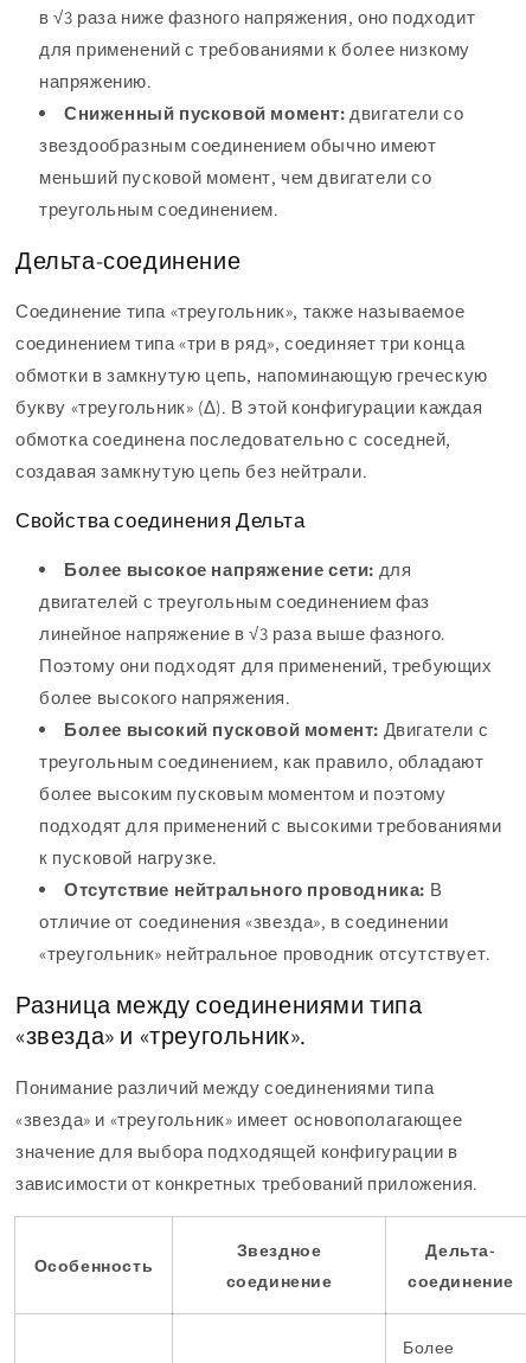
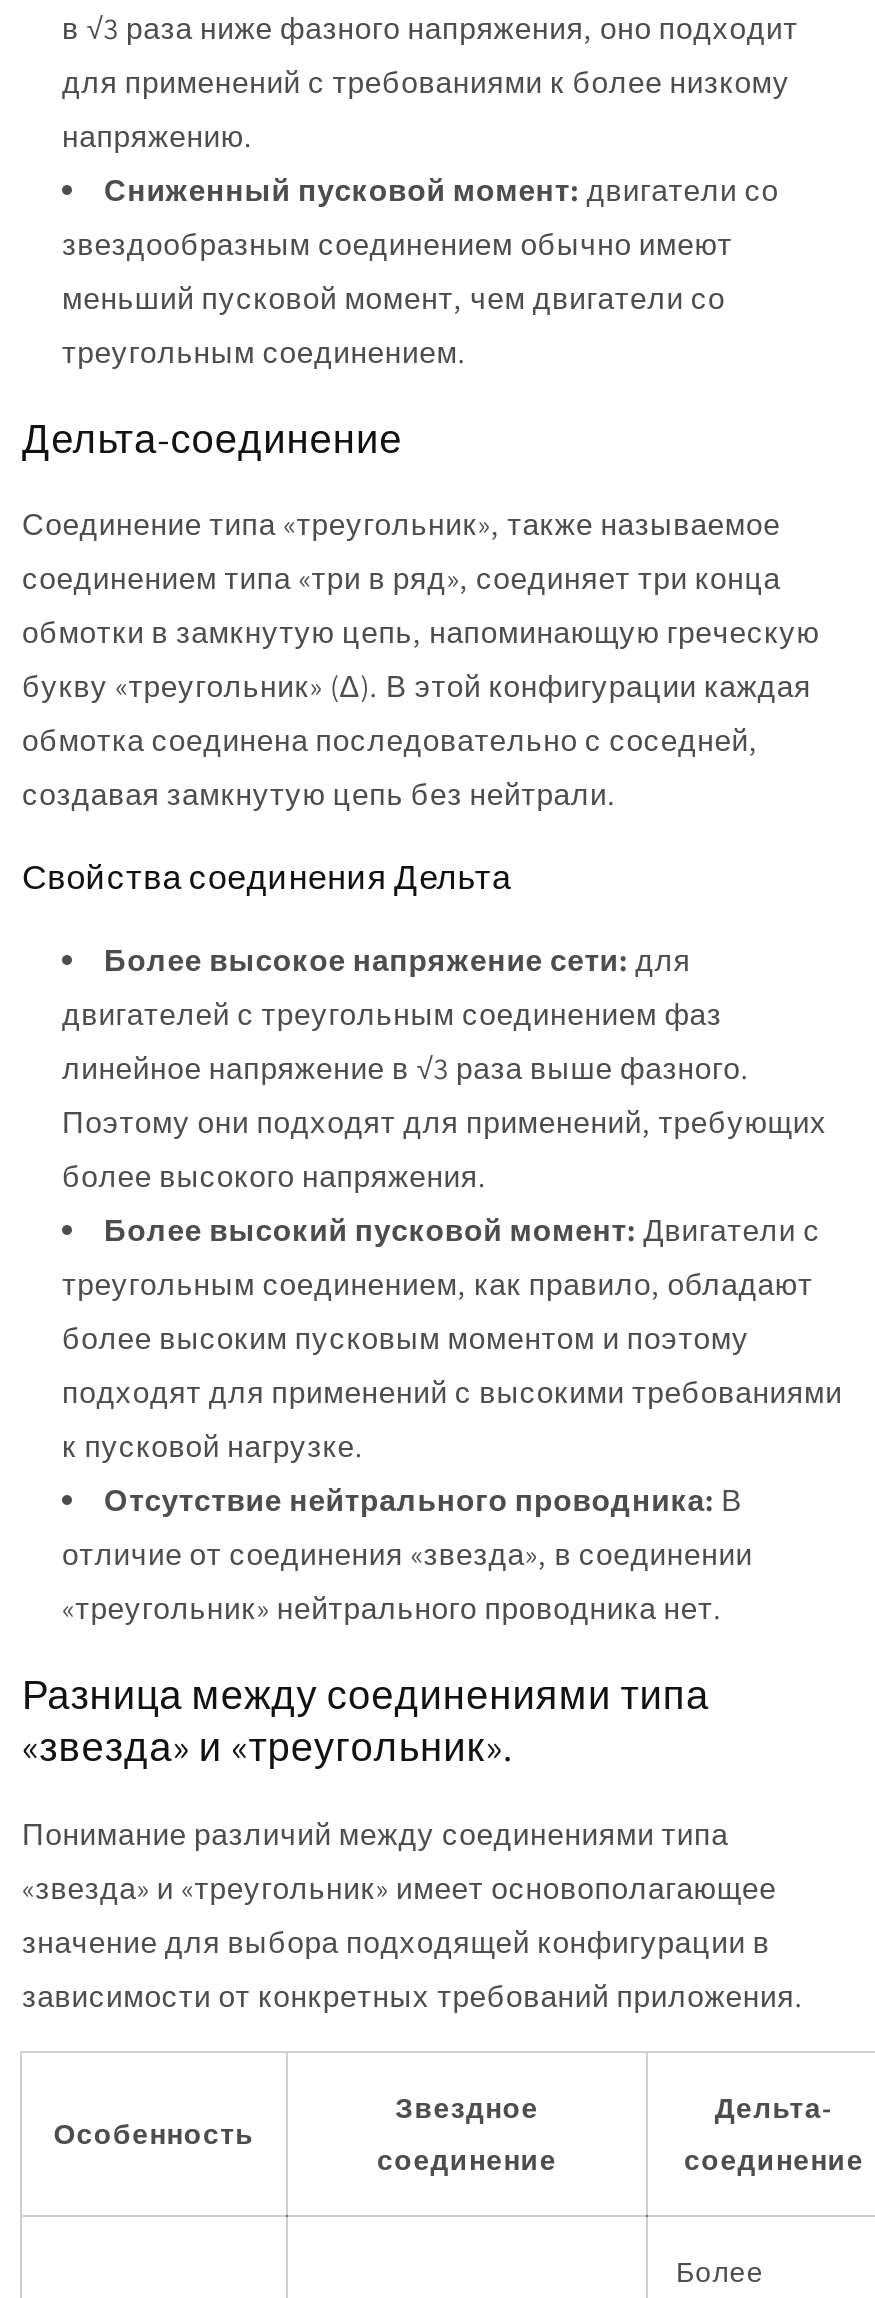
[39,943,491,965] «треугольник» нейтральное проводник отсутствует. -> [62,1590,722,1628] «треугольник» нейтрального проводника нет.

